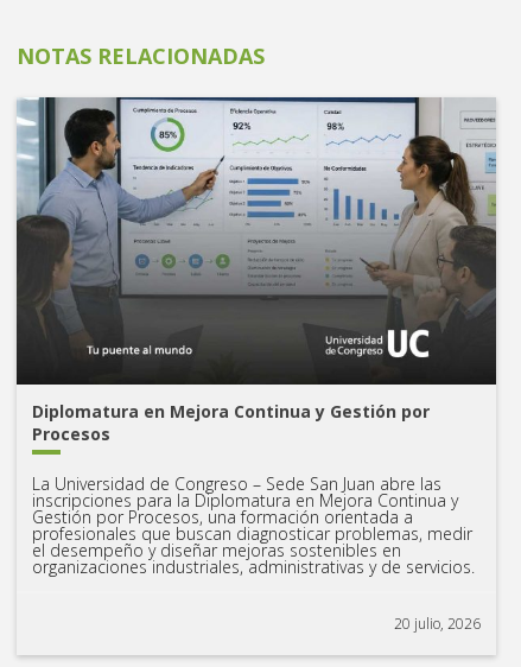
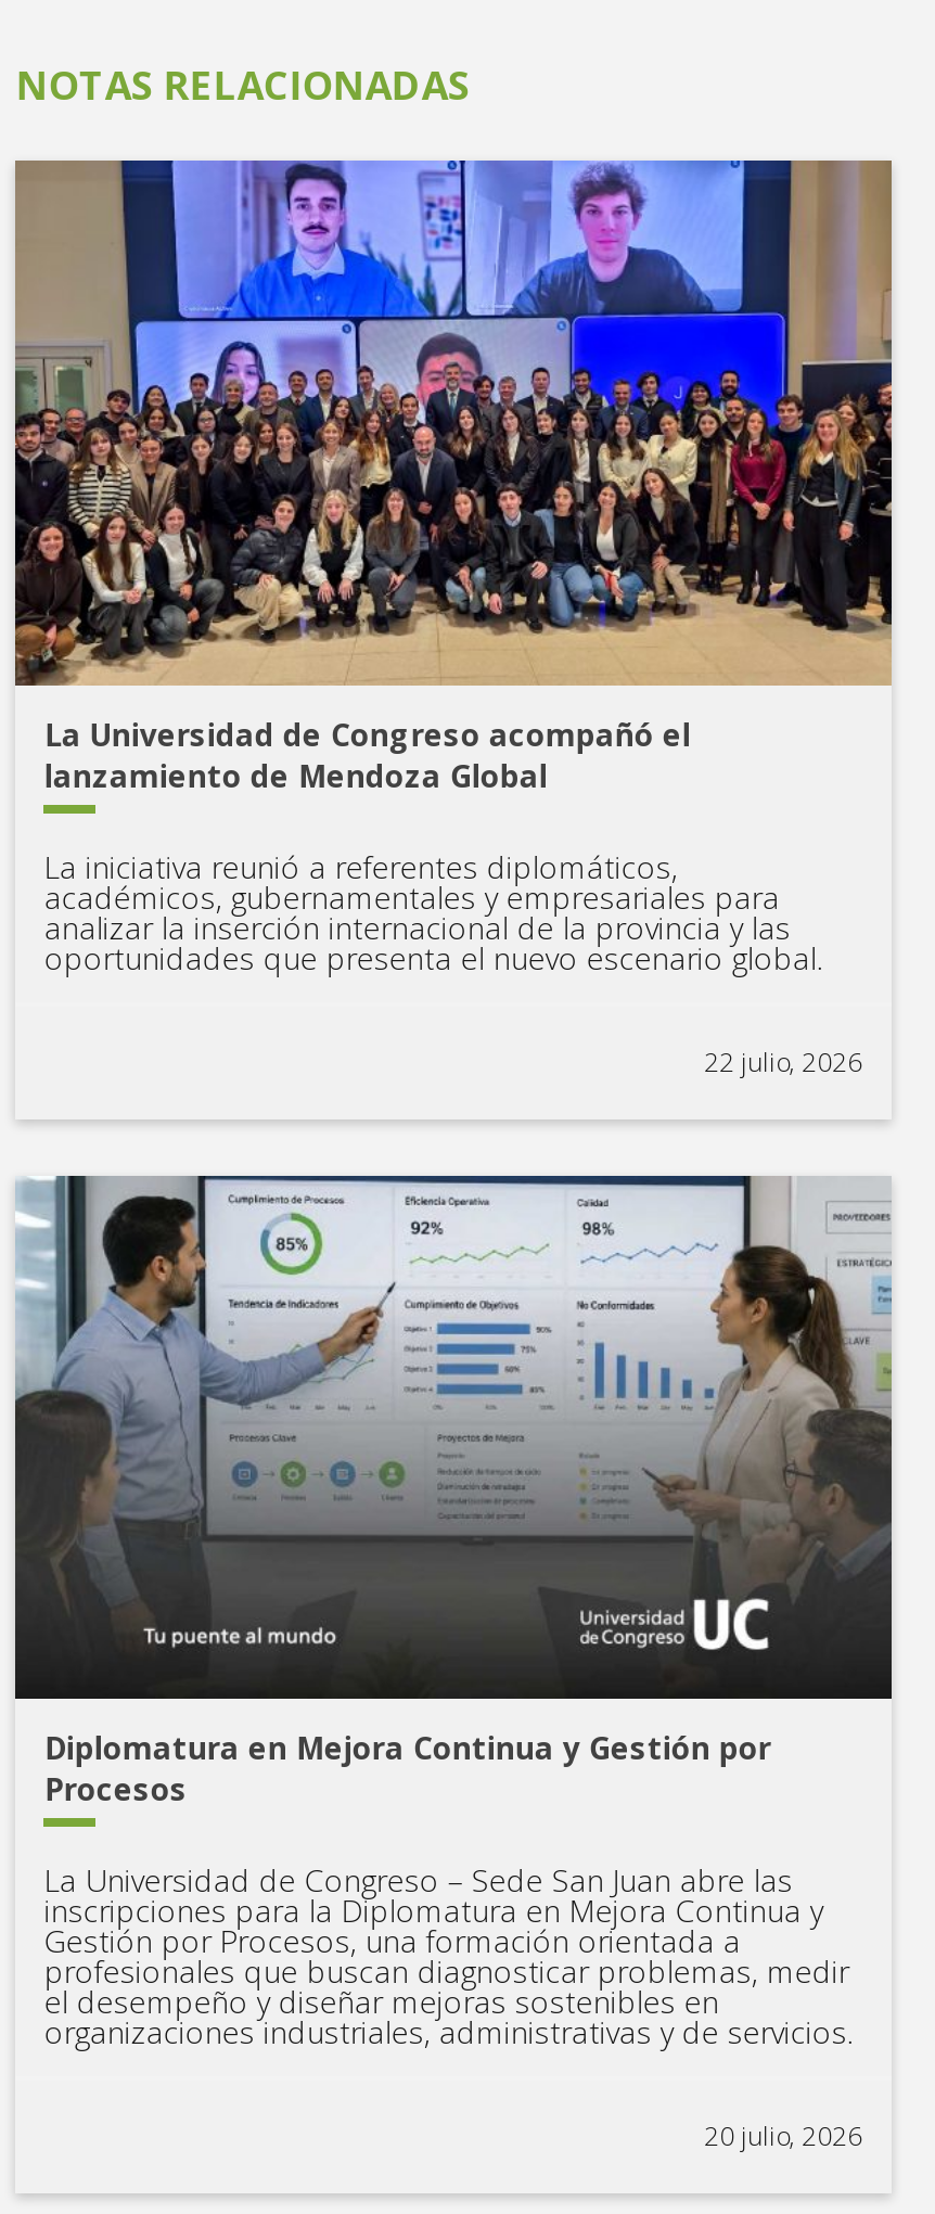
none -> [13,158,894,1079] [image] | La Universidad de Congreso acompañó el | lanzamiento de Mendoza Global | La iniciativa reunió a referentes diplomáticos, | académicos, gubernamentales y empresariales para | analizar la inserción internacional de la provincia y las | oportunidades que presenta el nuevo escenario global. | 22 julio, 2026

